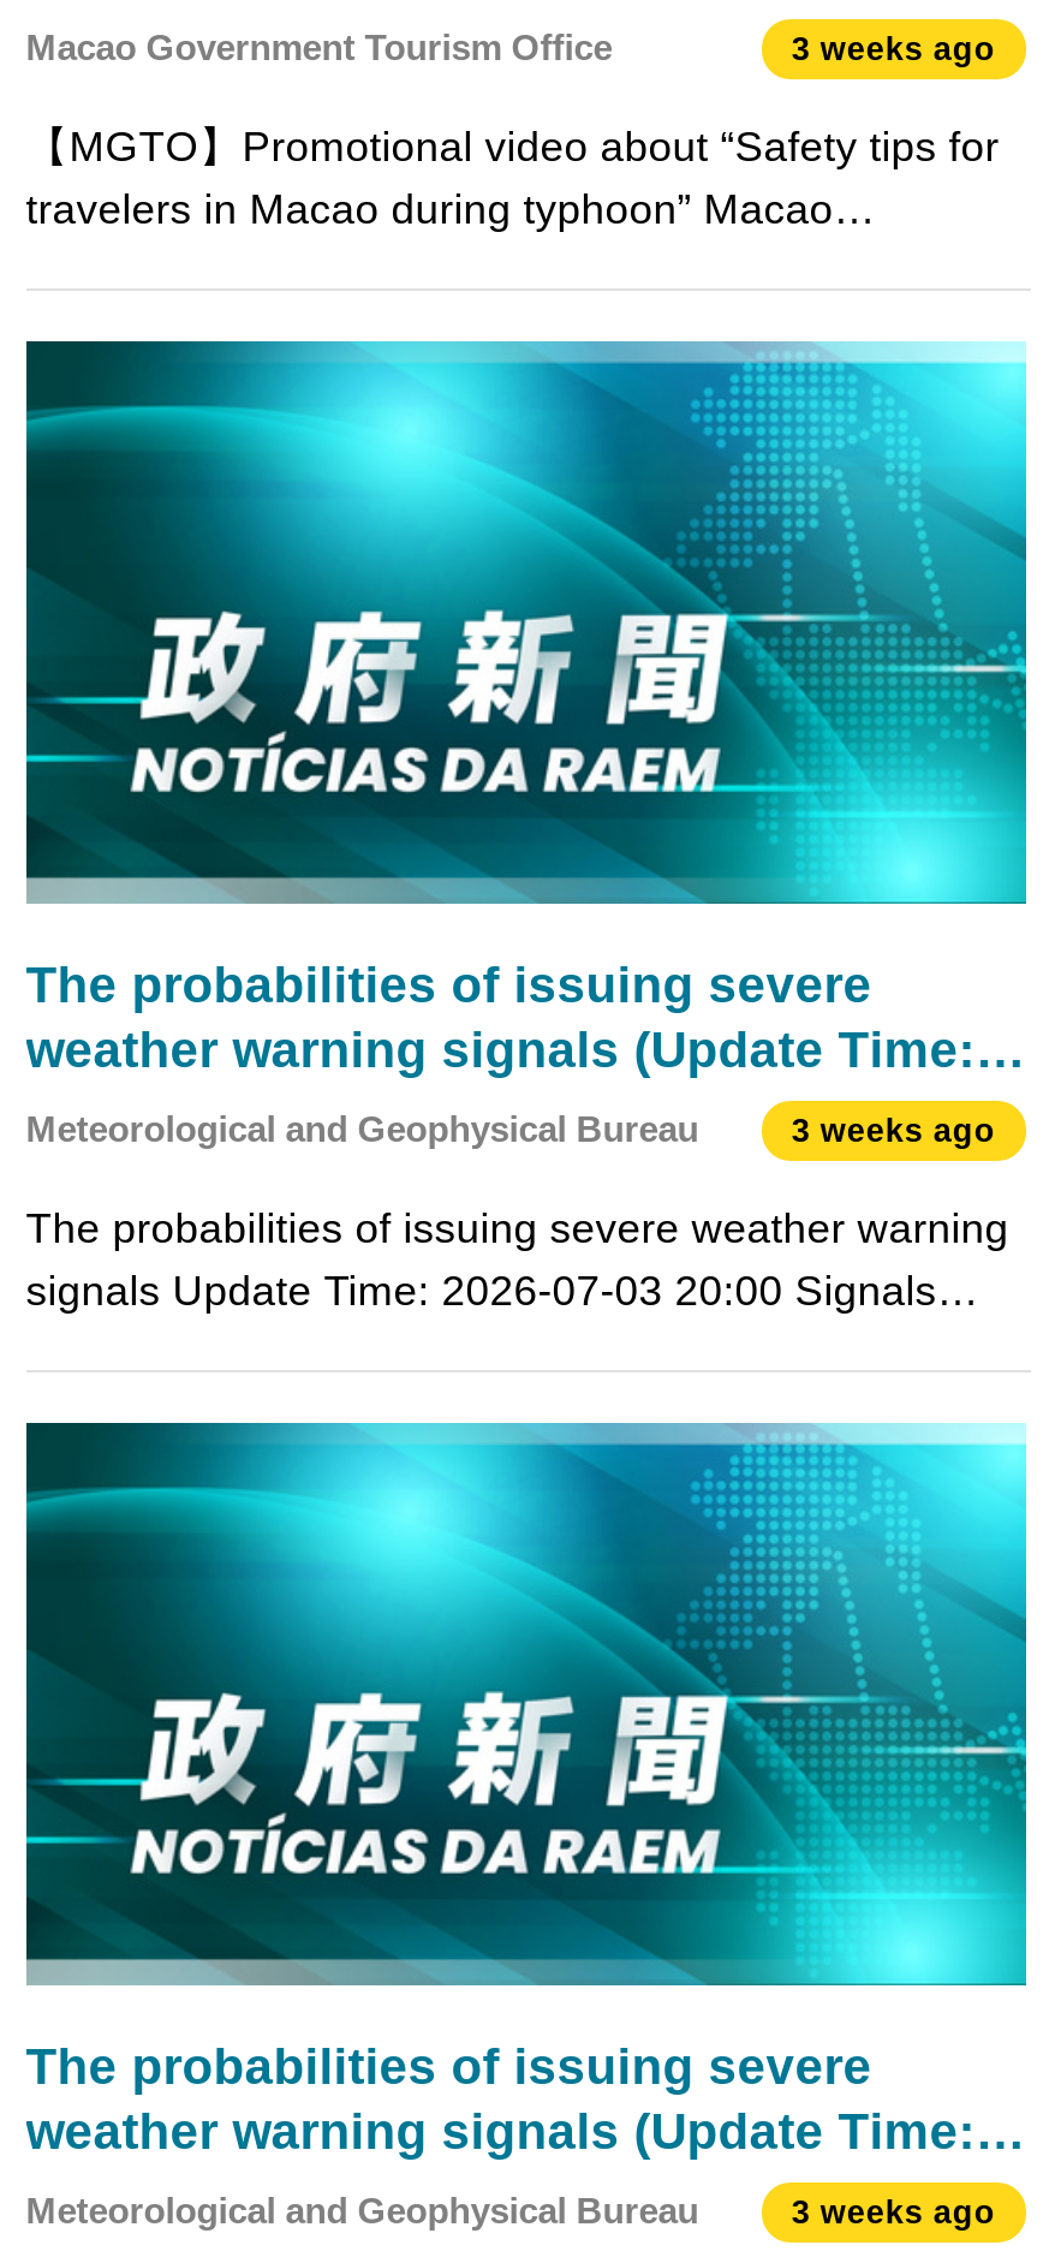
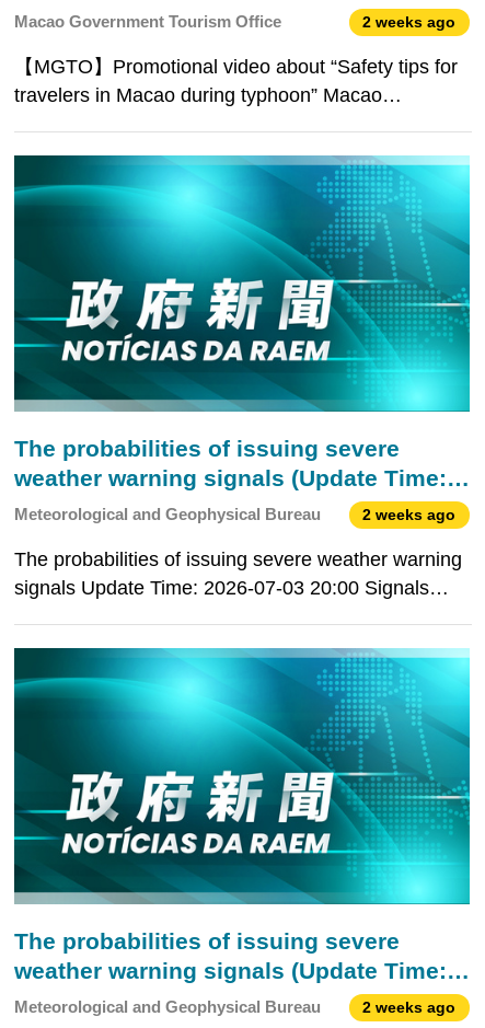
[792,32,996,68] 3 weeks ago -> [363,14,456,31] 2 weeks ago
[792,1113,996,1149] 3 weeks ago -> [363,507,456,524] 2 weeks ago
[792,2195,996,2231] 3 weeks ago -> [363,1000,456,1016] 2 weeks ago

